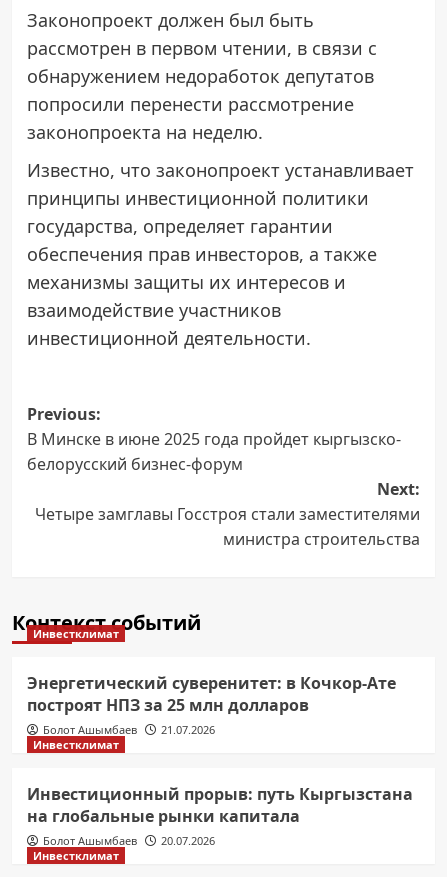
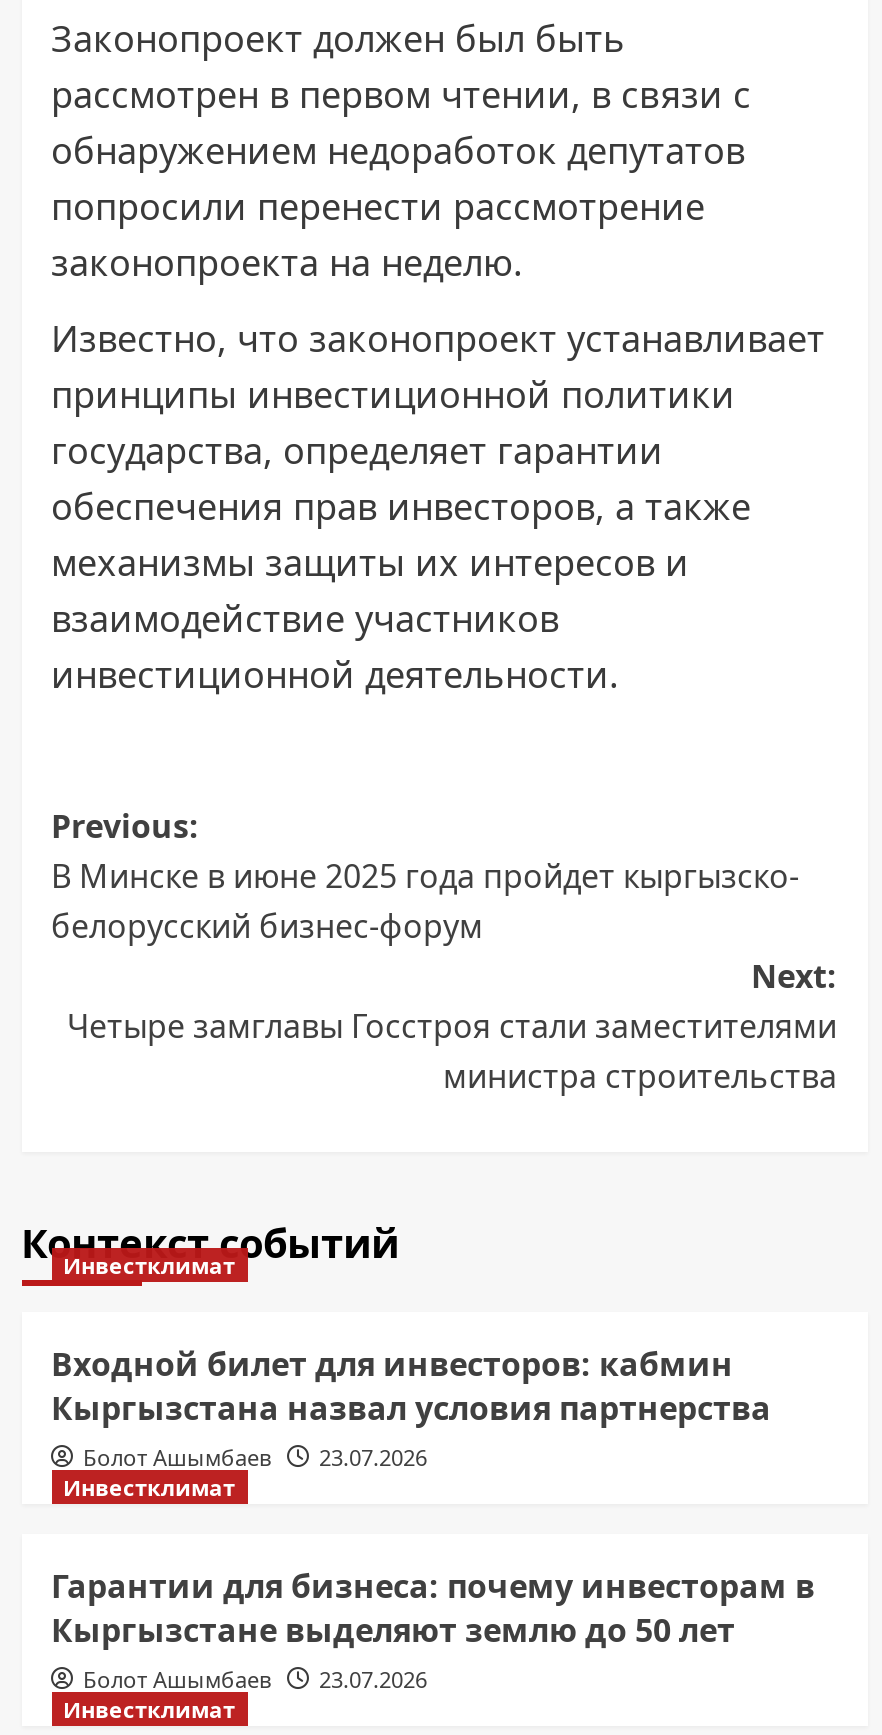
[26,672,395,716] Энергетический суверенитет: в Кочкор-Ате | построят НПЗ за 25 млн долларов -> [51,1342,771,1430] Входной билет для инвесторов: кабмин | Кыргызстана назвал условия партнерства
[42,722,214,737] Болот Ашымбаев 21.07.2026 -> [83,1442,427,1472] Болот Ашымбаев 23.07.2026
[26,783,412,827] Инвестиционный прорыв: путь Кыргызстана | на глобальные рынки капитала -> [51,1564,815,1652] Гарантии для бизнеса: почему инвесторам в | Кыргызстане выделяют землю до 50 лет
[42,833,214,848] Болот Ашымбаев 20.07.2026 -> [83,1664,427,1694] Болот Ашымбаев 23.07.2026

